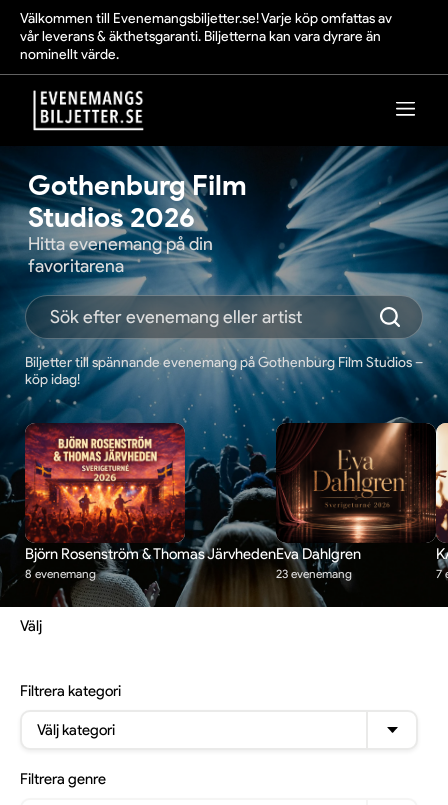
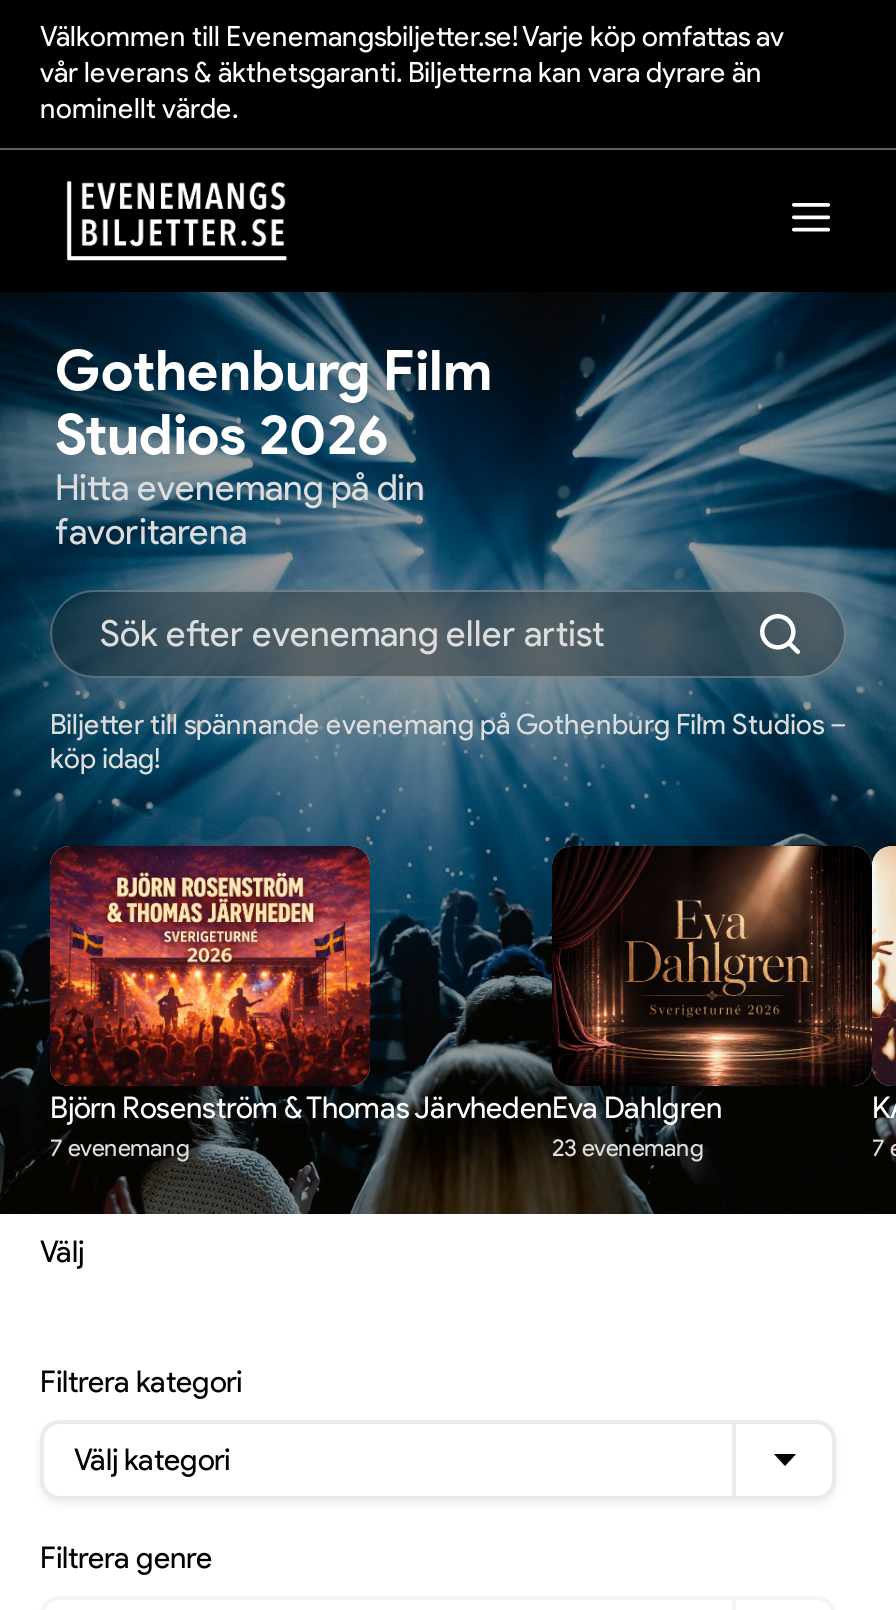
[25,566,96,581] 8 evenemang -> [50,1132,190,1162] 7 evenemang

